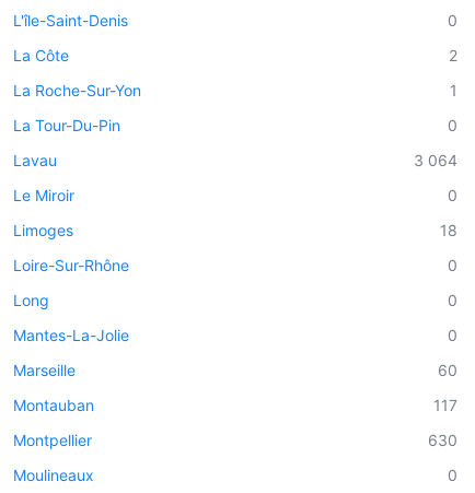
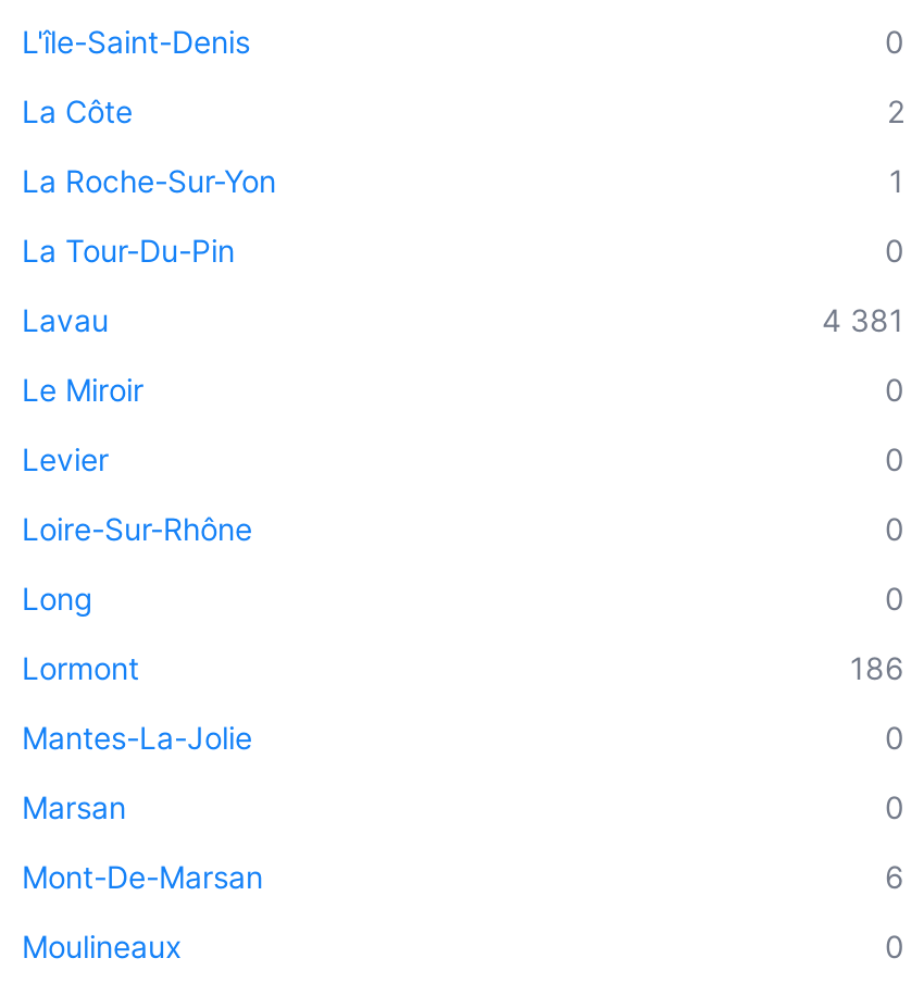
[414,150,457,169] 3 064 -> [822,300,904,337] 4 381
[13,220,457,239] Limoges | 18 -> [22,440,904,476] Levier | 0
none -> [22,648,904,685] Lormont | 186
moved [13,325,457,344] -> [22,718,904,755]: Mantes-La-Jolie | 0
[13,360,457,449] Marseille | 60 | Montauban | 117 | Montpellier | 630 -> [22,787,904,894] Marsan | 0 | Mont-De-Marsan | 6

